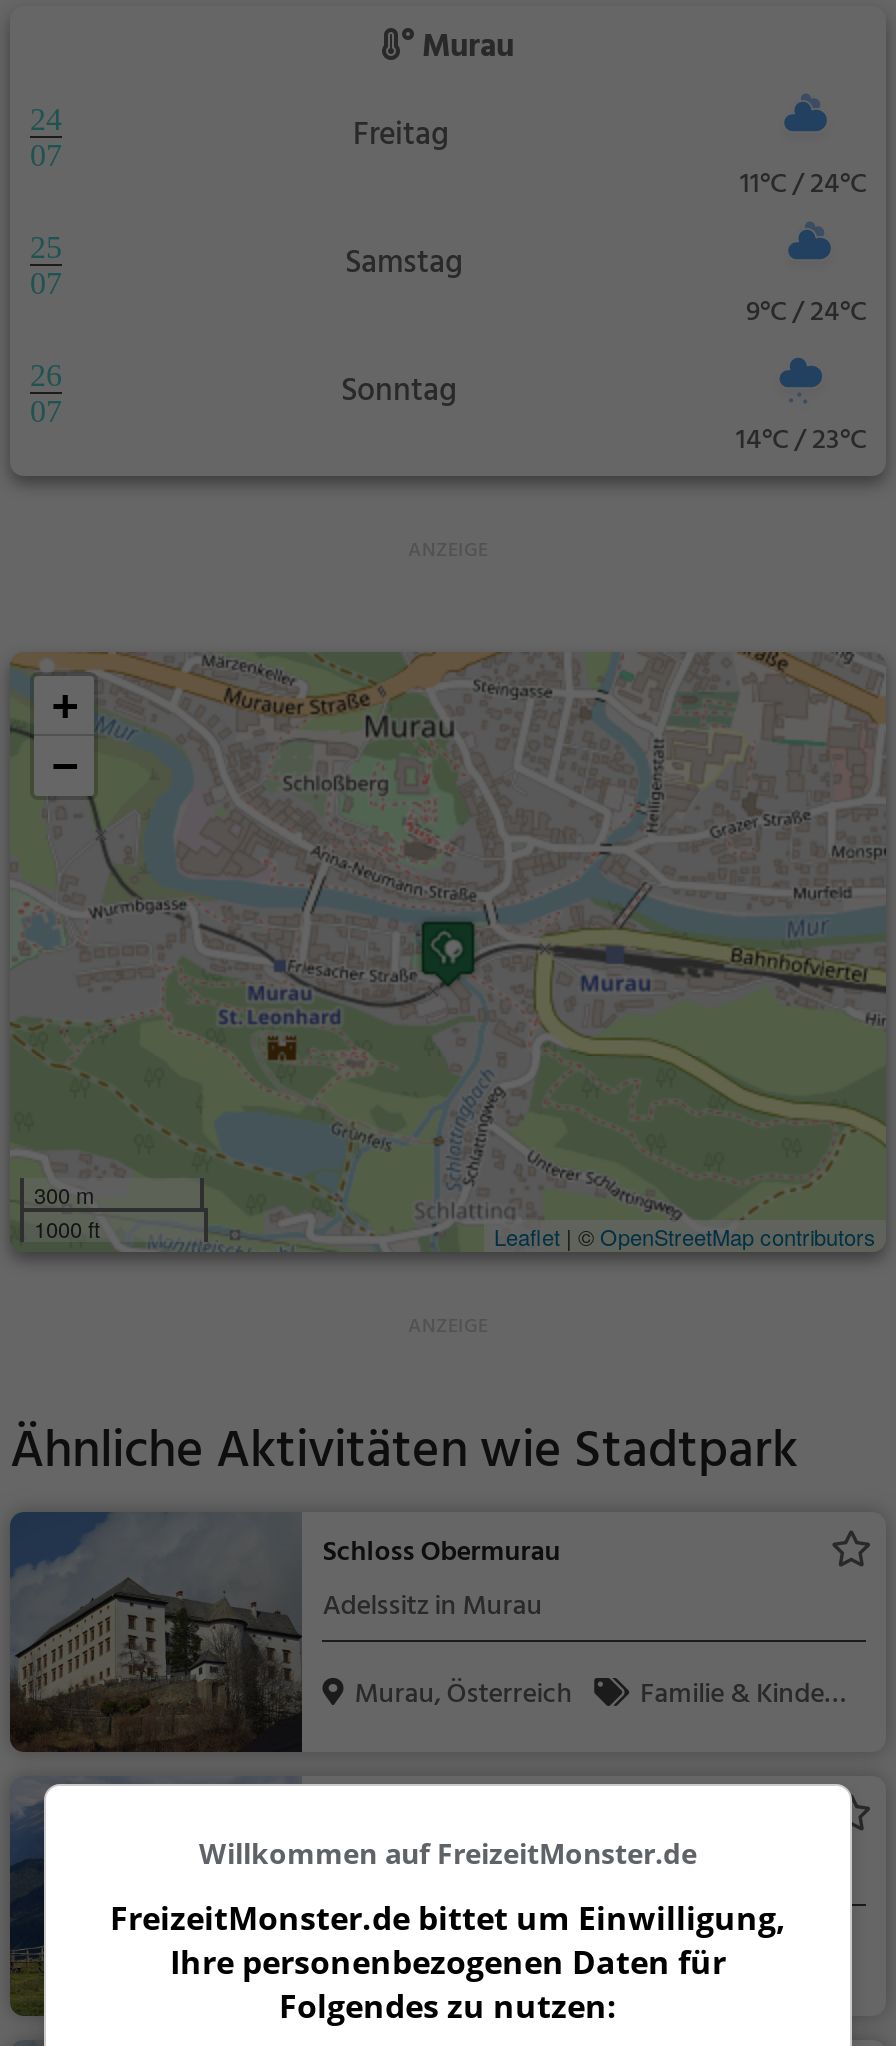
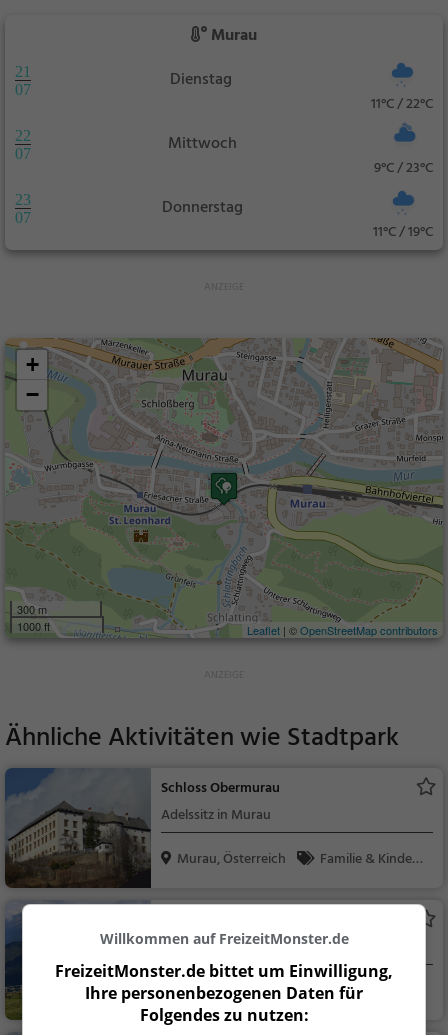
[30,101,62,135] 24 -> [15,63,31,80] 21
[353,109,866,208] Freitag | 11°C / 24°C -> [170,67,433,116] Dienstag | 11°C / 22°C
[30,229,62,263] 25 -> [15,127,31,144] 22
[345,237,866,336] Samstag | 9°C / 24°C -> [168,131,433,180] Mittwoch | 9°C / 23°C
[30,357,62,391] 26 -> [15,191,31,208] 23
[341,365,866,464] Sonntag | 14°C / 23°C -> [161,195,433,244] Donnerstag | 11°C / 19°C

